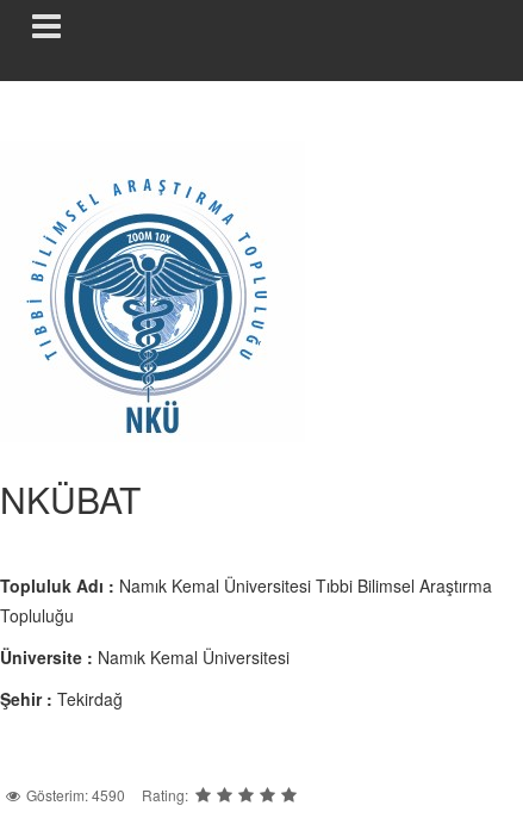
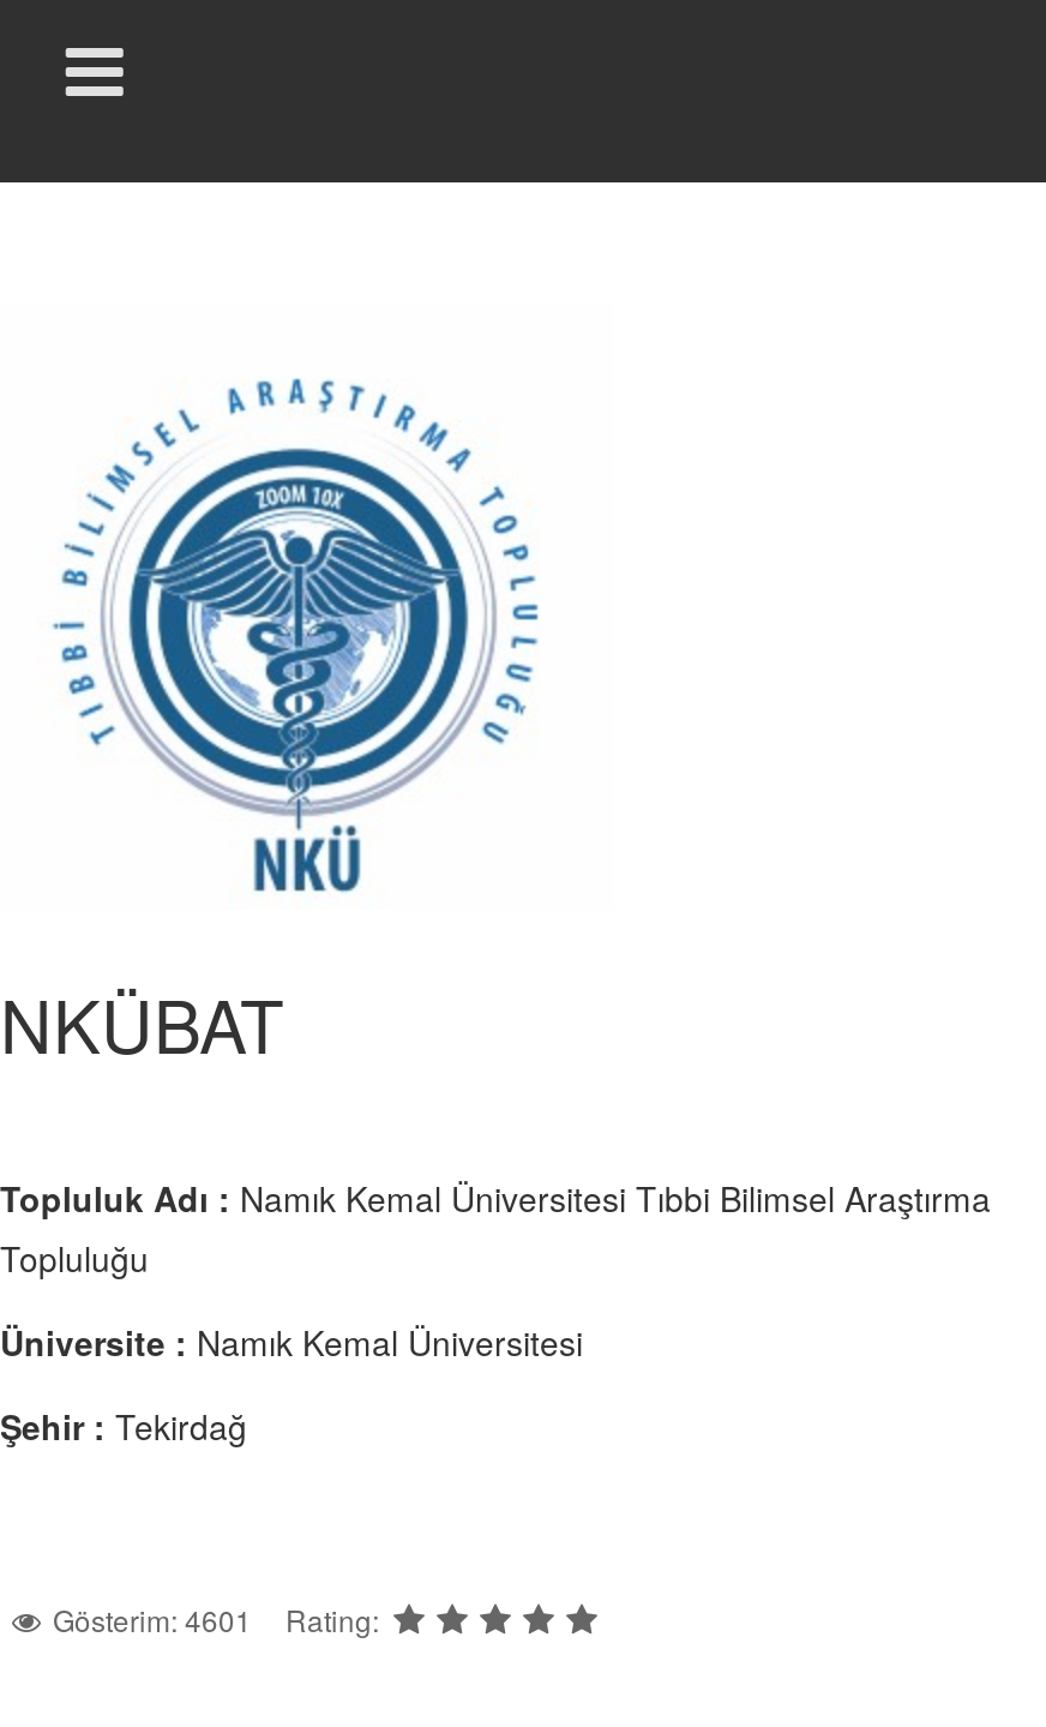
[26,785,192,805] Gösterim: 4590 Rating: -> [53,1599,386,1639] Gösterim: 4601 Rating:

